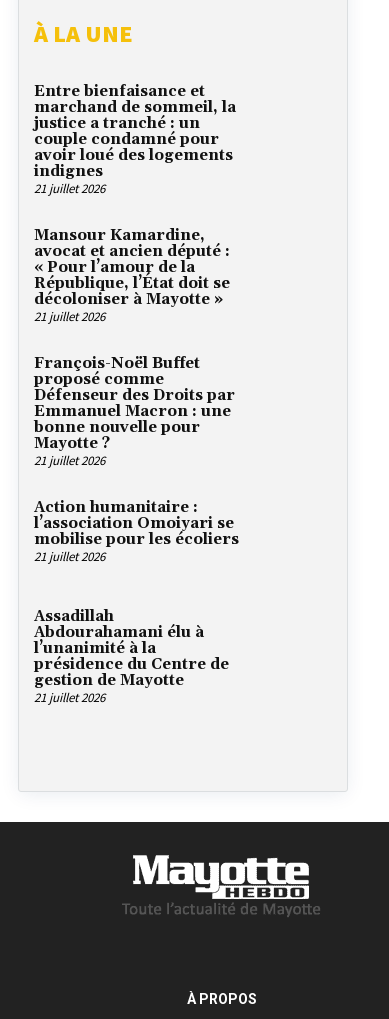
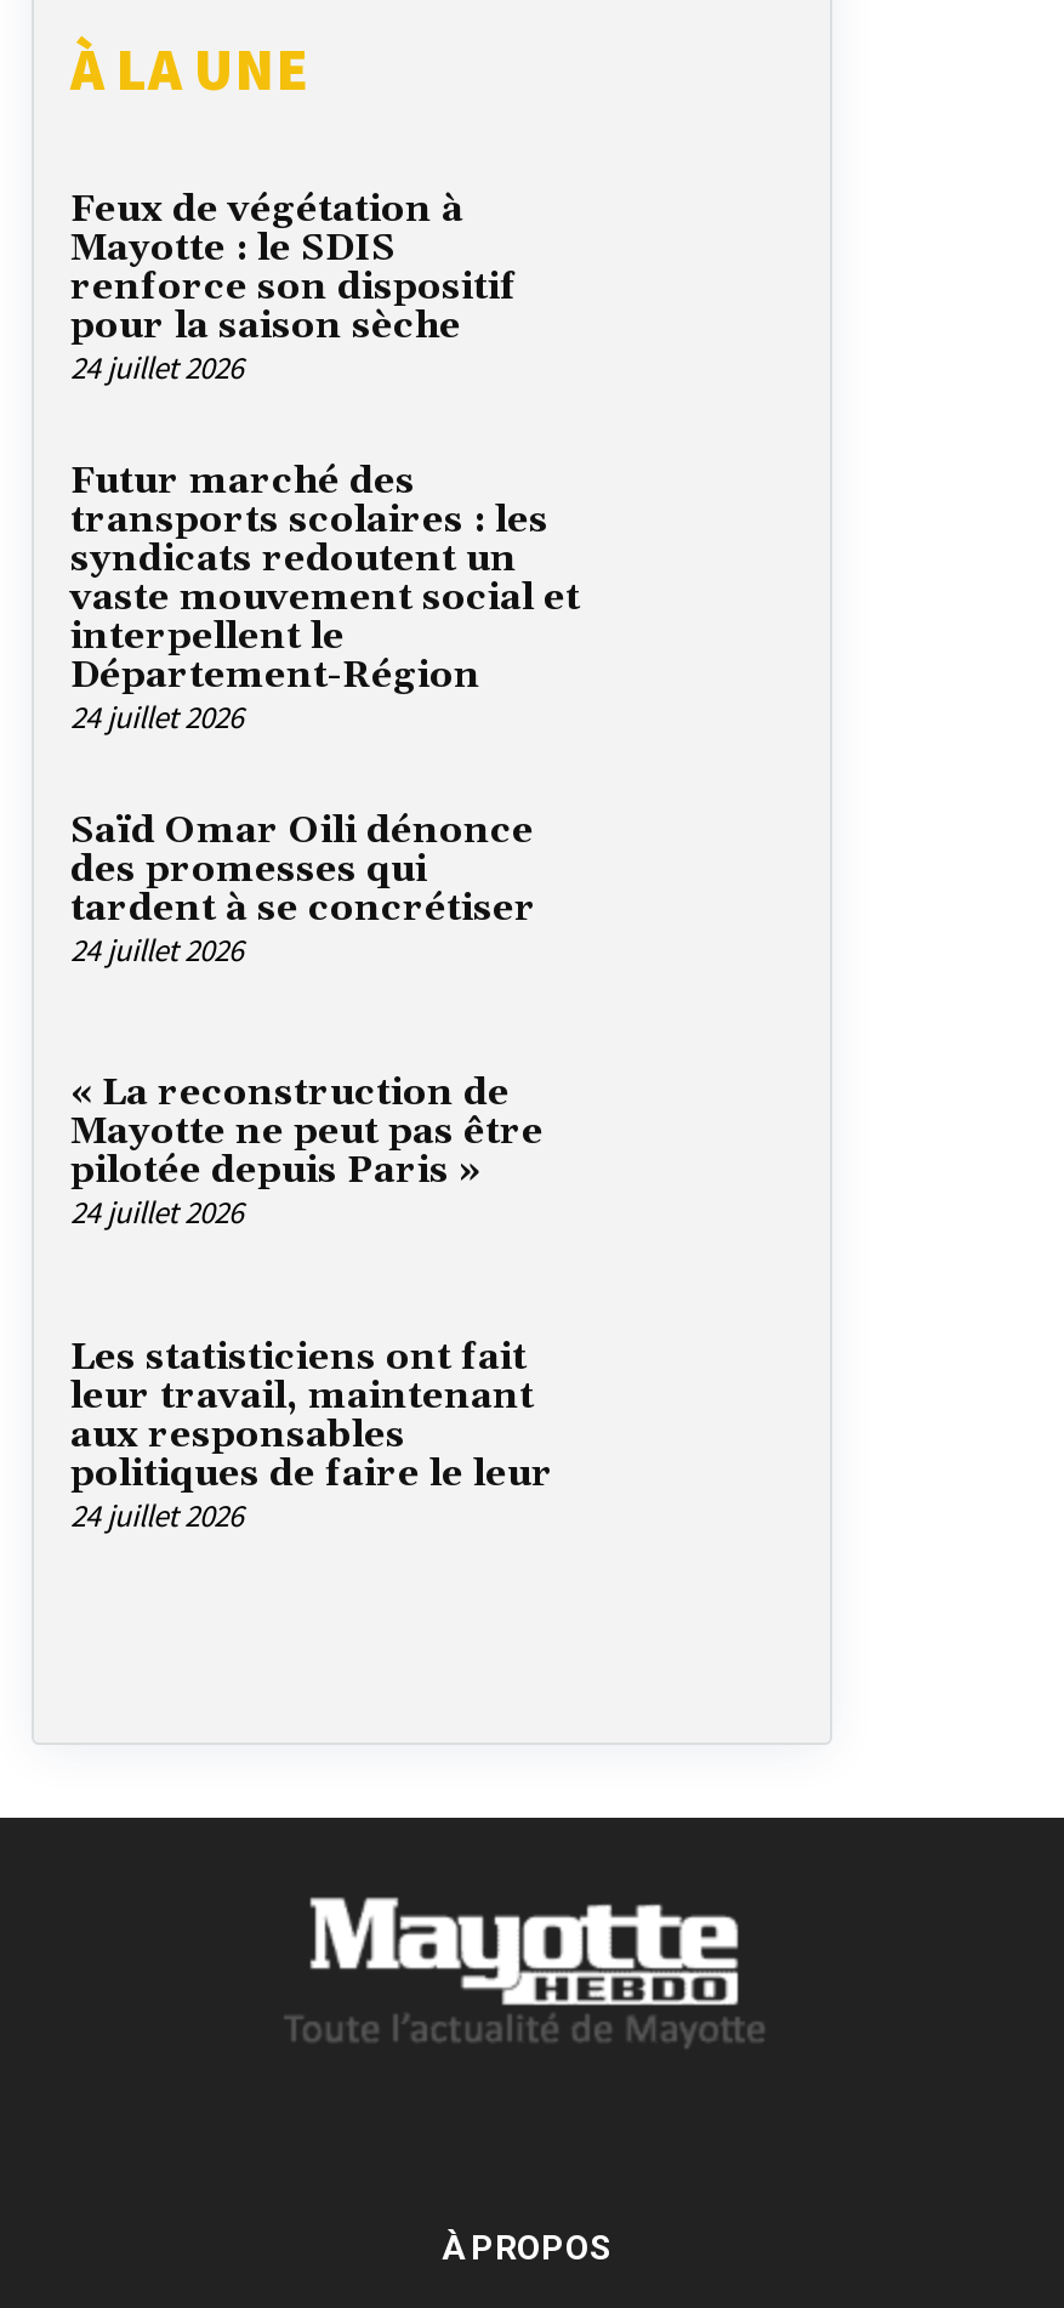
[34,82,236,197] Entre bienfaisance et | marchand de sommeil, la | justice a tranché : un | couple condamné pour | avoir loué des logements | indignes | 21 juillet 2026 -> [70,187,517,388] Feux de végétation à | Mayotte : le SDIS | renforce son dispositif | pour la saison sèche | 24 juillet 2026
[34,226,230,325] Mansour Kamardine, | avocat et ancien député : | « Pour l’amour de la | République, l’État doit se | décoloniser à Mayotte » | 21 juillet 2026 -> [70,459,580,738] Futur marché des | transports scolaires : les | syndicats redoutent un | vaste mouvement social et | interpellent le | Département-Région | 24 juillet 2026
[34,354,235,469] François-Noël Buffet | proposé comme | Défenseur des Droits par | Emmanuel Macron : une | bonne nouvelle pour | Mayotte ? | 21 juillet 2026 -> [70,808,536,971] Saïd Omar Oili dénonce | des promesses qui | tardent à se concrétiser | 24 juillet 2026
[34,498,239,565] Action humanitaire : | l’association Omoiyari se | mobilise pour les écoliers | 21 juillet 2026 -> [70,1071,544,1234] « La reconstruction de | Mayotte ne peut pas être | pilotée depuis Paris » | 24 juillet 2026
[34,606,229,705] Assadillah | Abdourahamani élu à | l’unanimité à la | présidence du Centre de | gestion de Mayotte | 21 juillet 2026 -> [70,1335,553,1536] Les statisticiens ont fait | leur travail, maintenant | aux responsables | politiques de faire le leur | 24 juillet 2026

